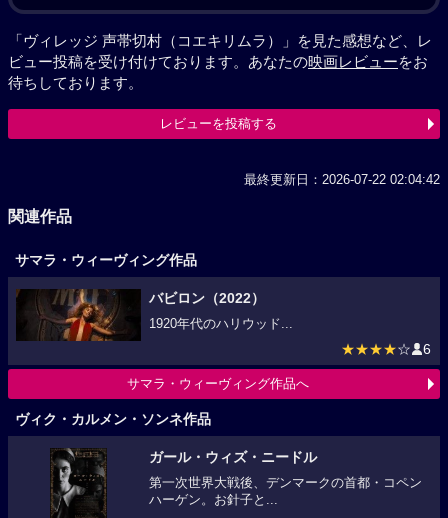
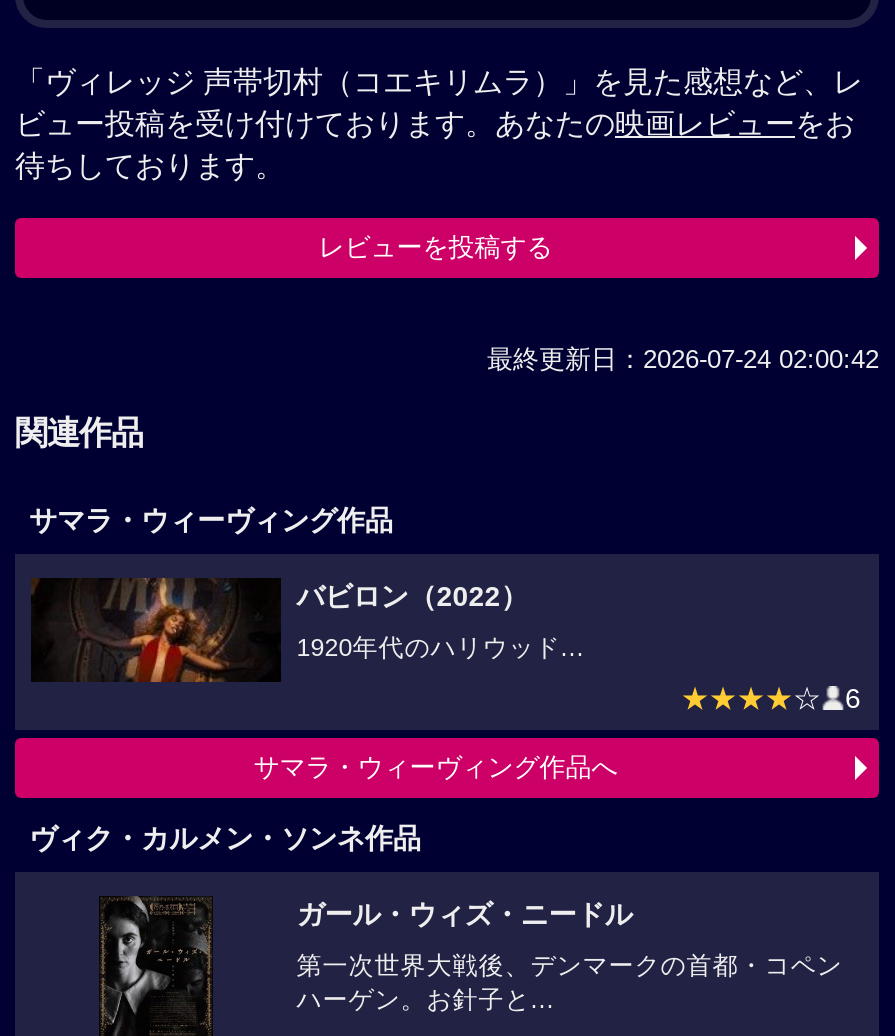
[244,172,440,187] 最終更新日：2026-07-22 02:04:42 -> [487,344,879,374] 最終更新日：2026-07-24 02:00:42

